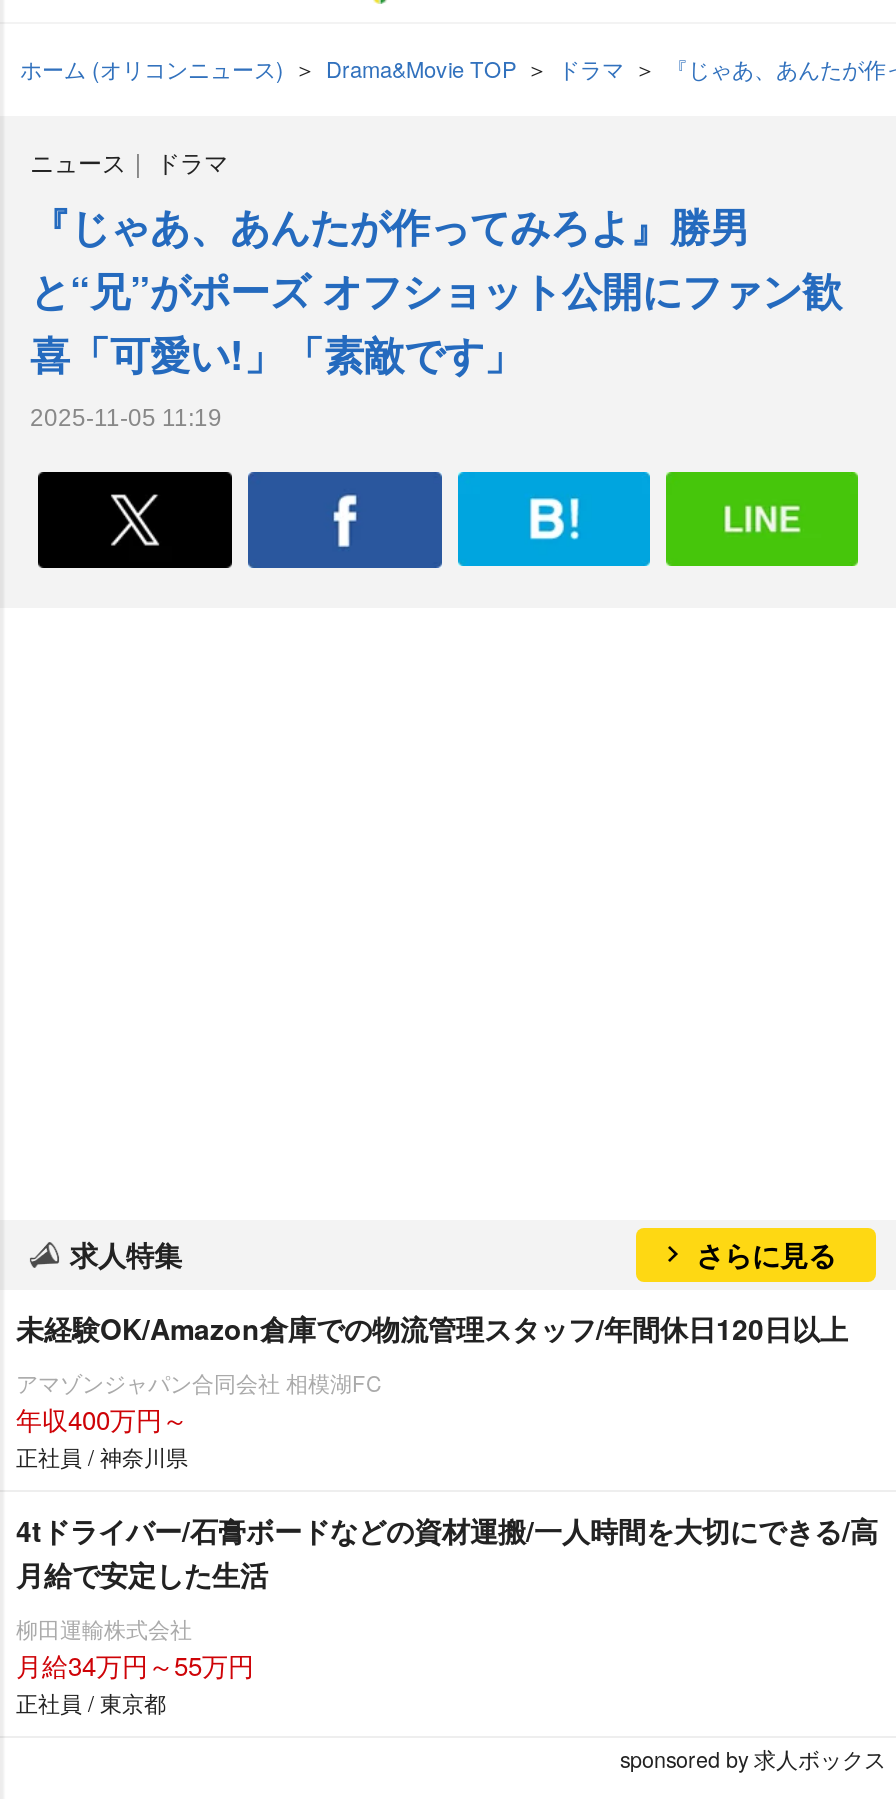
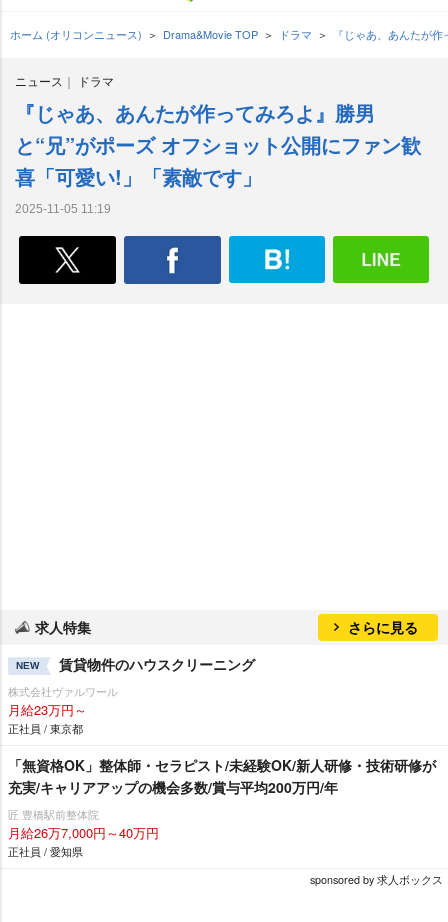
[16,1308,878,1684] 未経験OK/Amazon倉庫での物流管理スタッフ/年間休日120日以上 | アマゾンジャパン合同会社 相模湖FC | 年収400万円～ | 正社員 / 神奈川県 | 4tドライバー/石膏ボードなどの資材運搬/一人時間を大切にできる/高 | 月給で安定した生活 | 柳田運輸株式会社 | 月給34万円～55万円 -> [8,654,255,719] NEW | 賃貸物件のハウスクリーニング | 株式会社ヴァルワール | 月給23万円～
moved [16,1688,166,1718] -> [8,721,83,736]: 正社員 / 東京都
none -> [8,755,436,859] 「無資格OK」整体師・セラピスト/未経験OK/新人研修・技術研修が | 充実/キャリアアップの機会多数/賞与平均200万円/年 | 匠 豊橋駅前整体院 | 月給26万7,000円～40万円 | 正社員 / 愛知県

